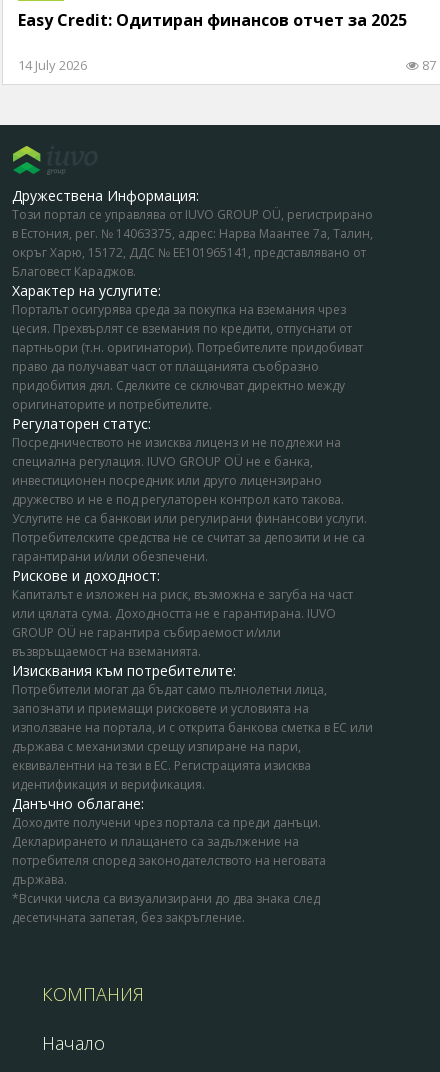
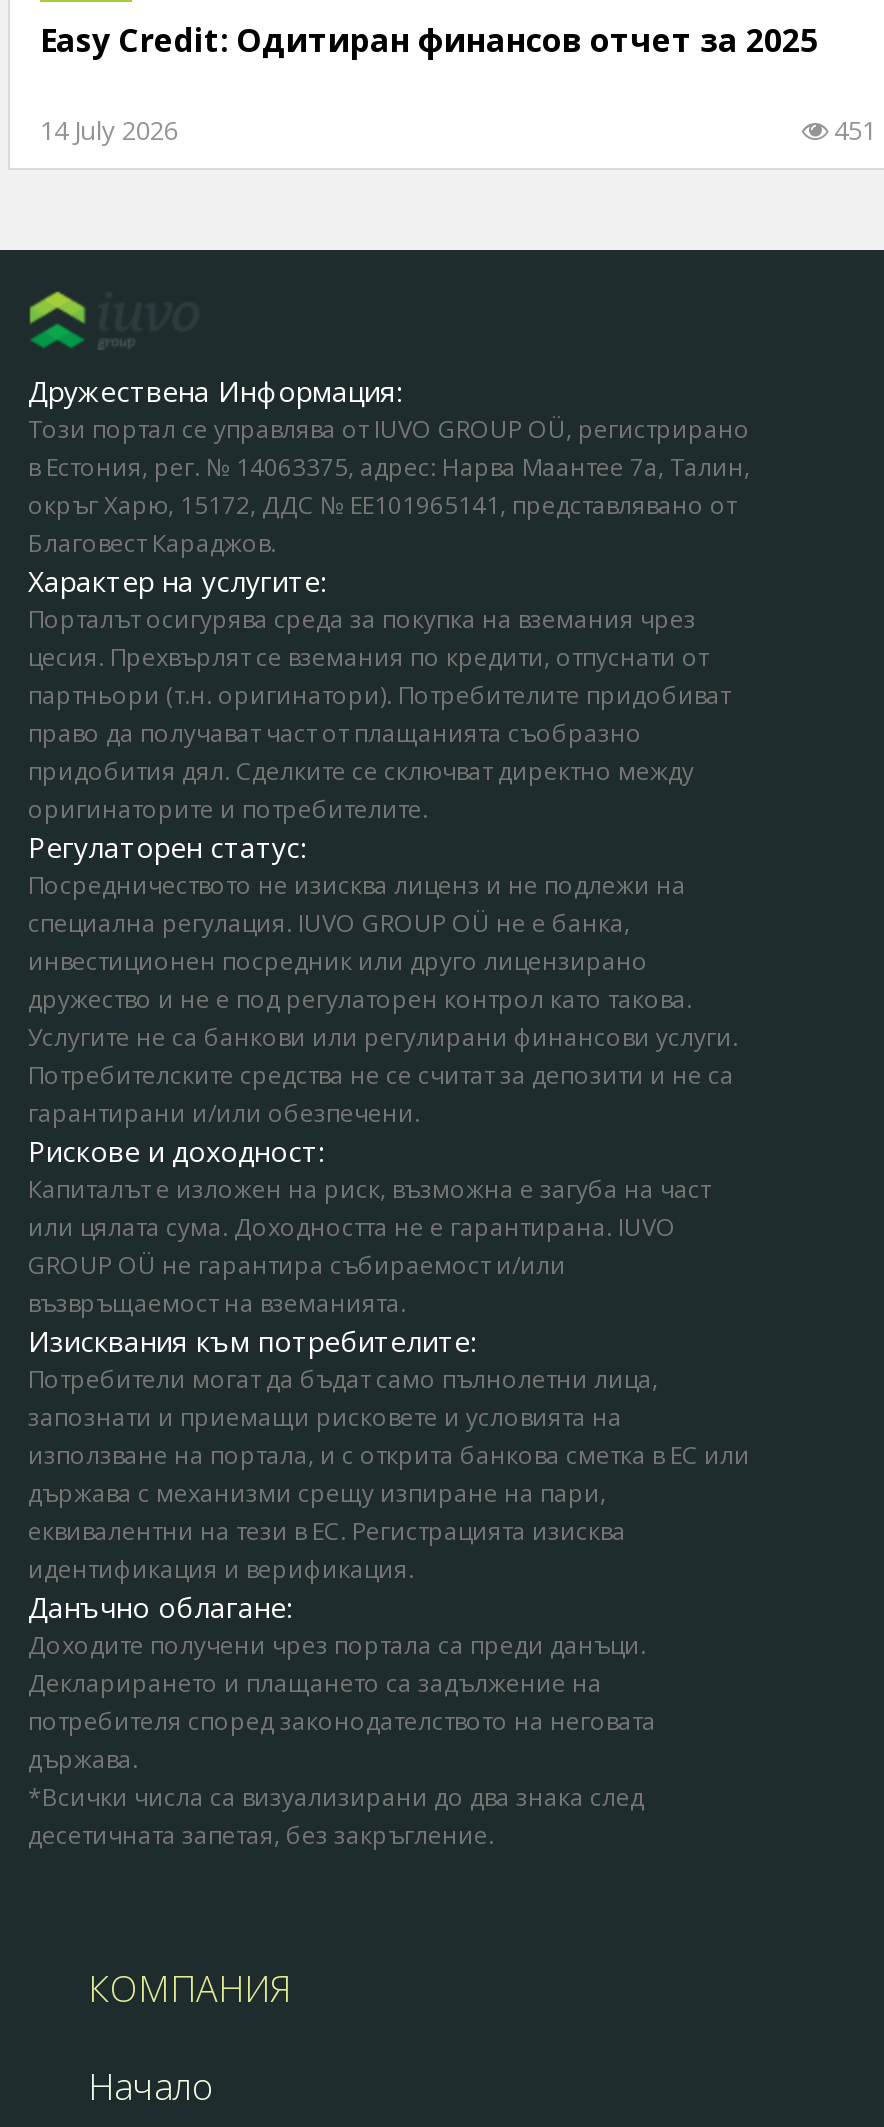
[419,56,436,74] 87 -> [828,113,876,149] 451

